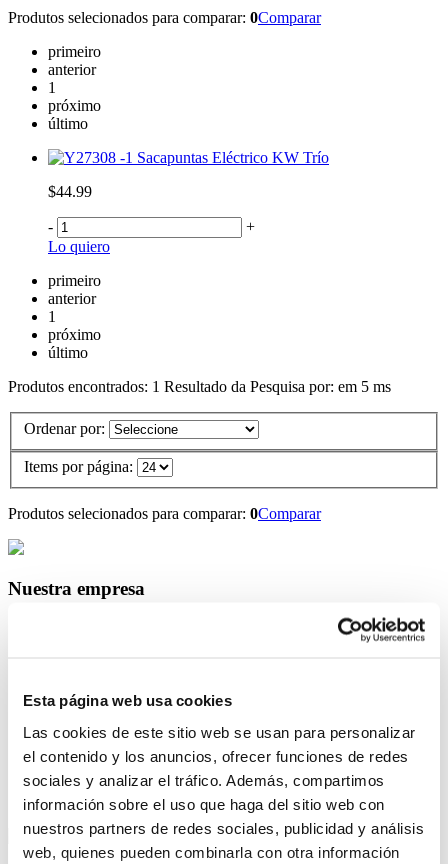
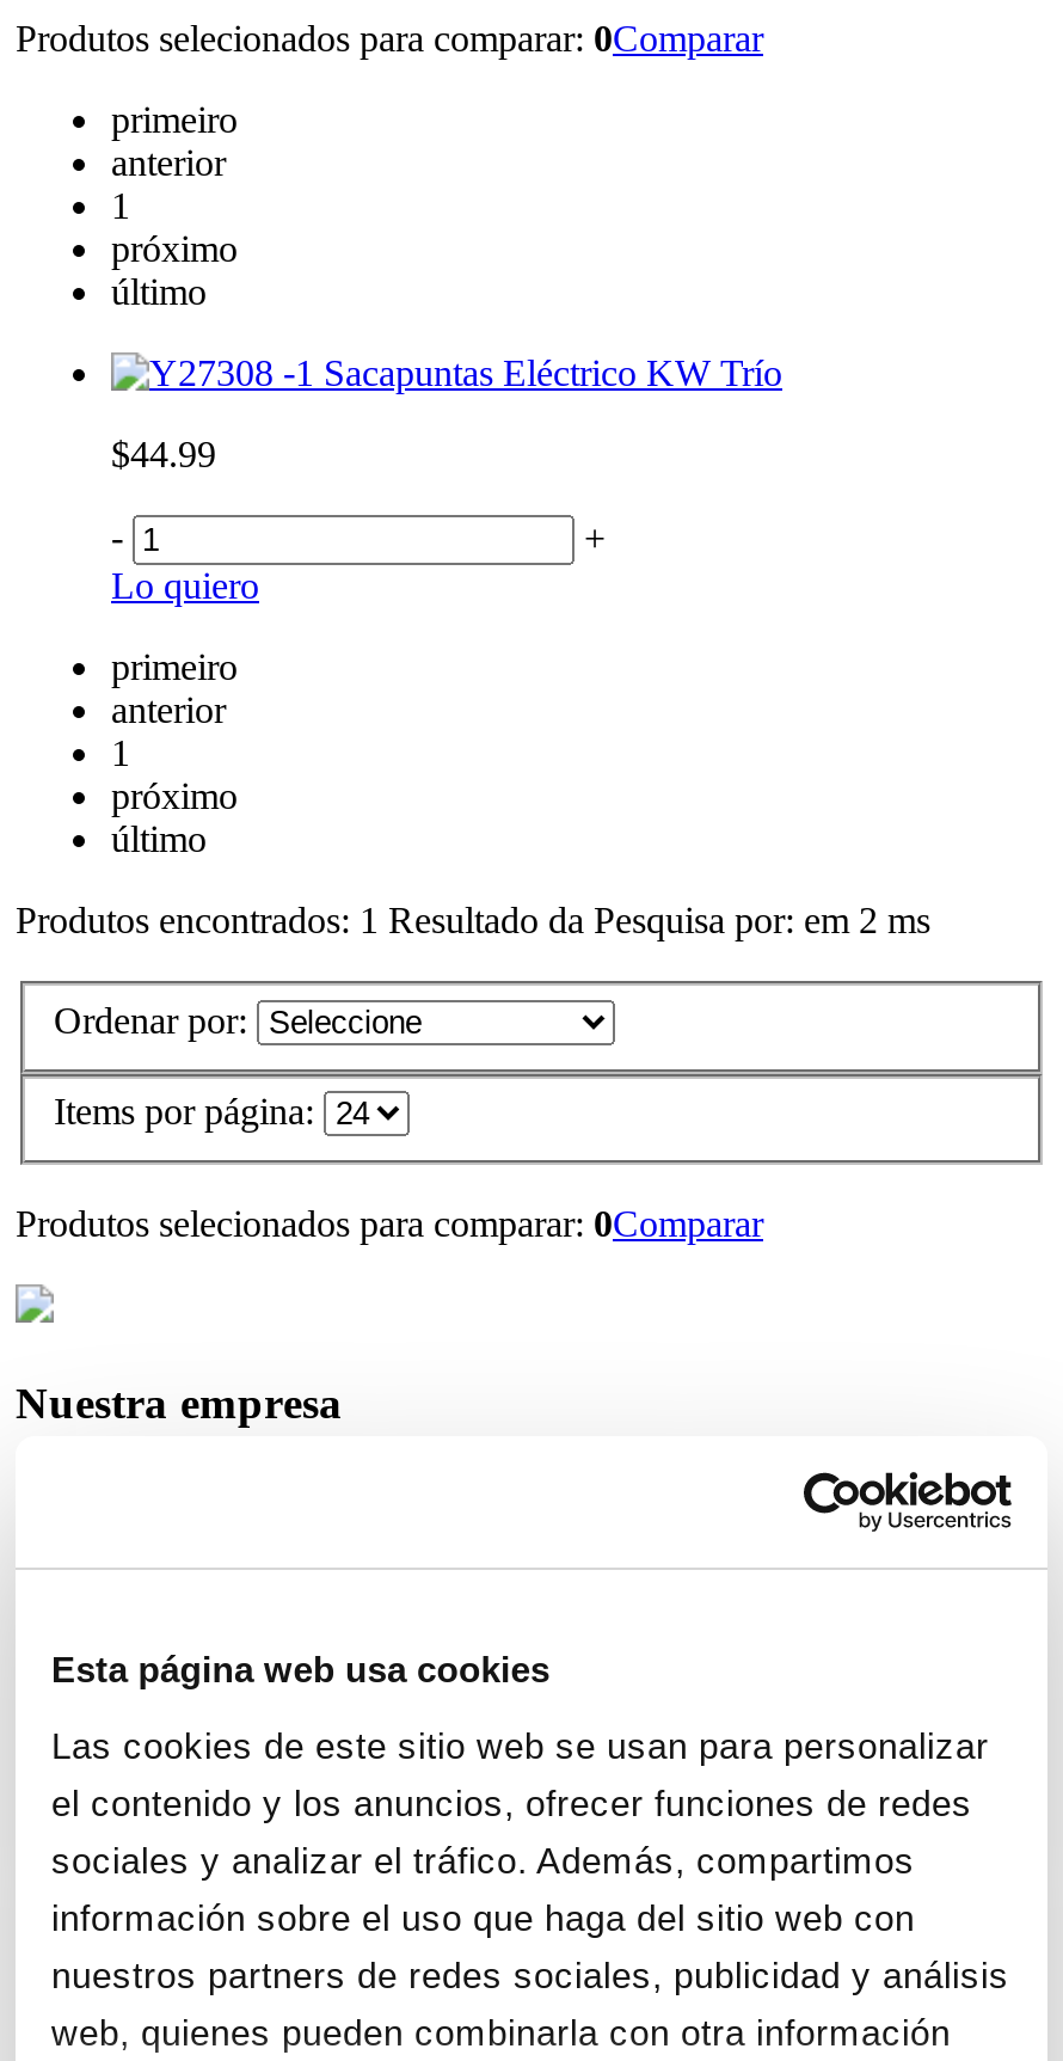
[8,378,391,395] Produtos encontrados: 1 Resultado da Pesquisa por: em 5 ms -> [16,900,930,940] Produtos encontrados: 1 Resultado da Pesquisa por: em 2 ms

